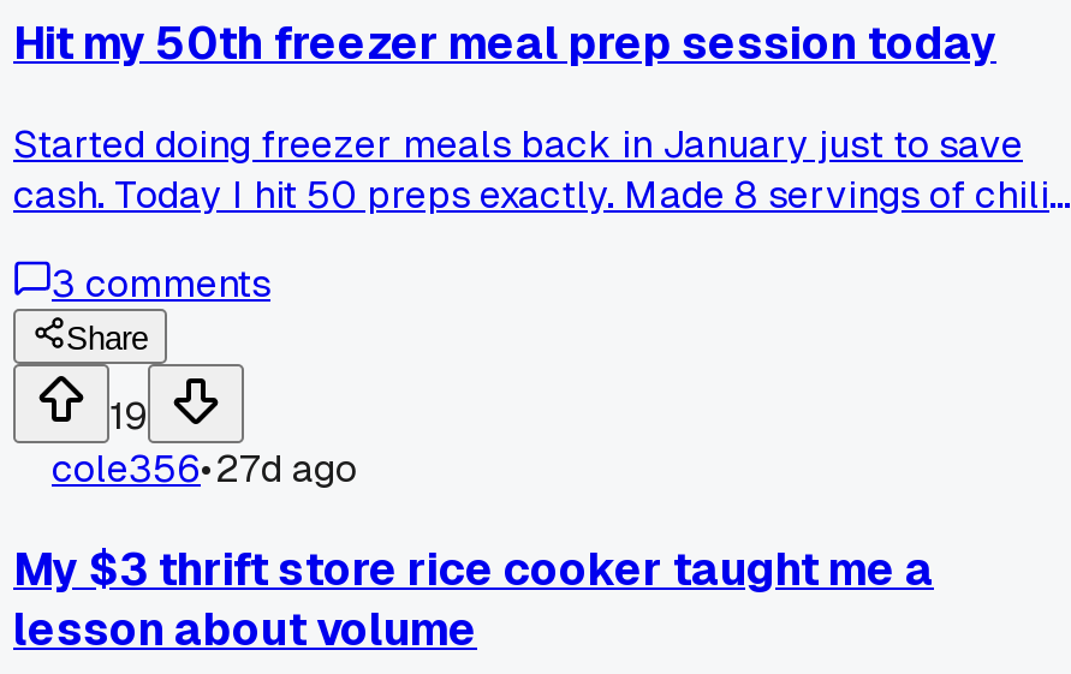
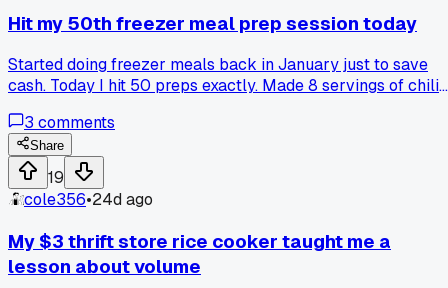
[52,444,357,495] cole356•27d ago -> [24,189,153,210] cole356•24d ago

